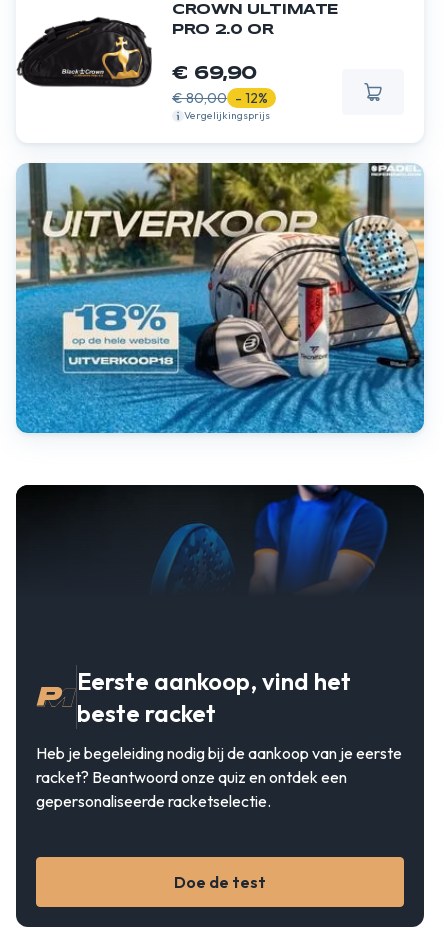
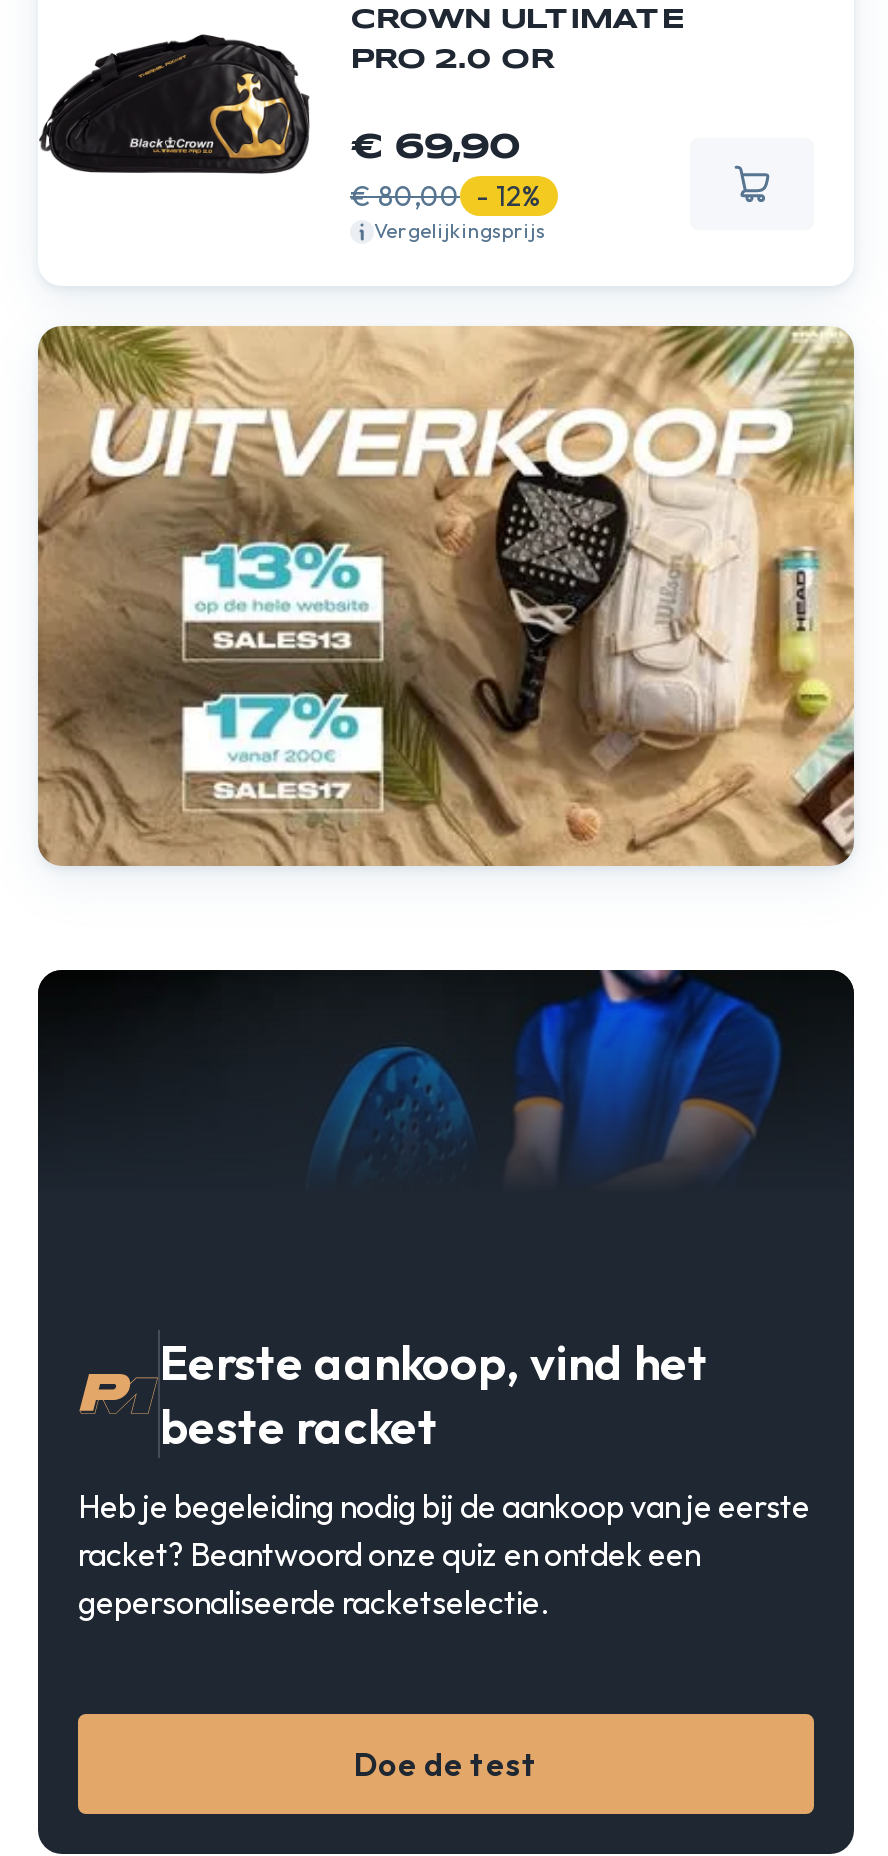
[15,162,425,434] [image] -> [36,324,856,868] [image]

